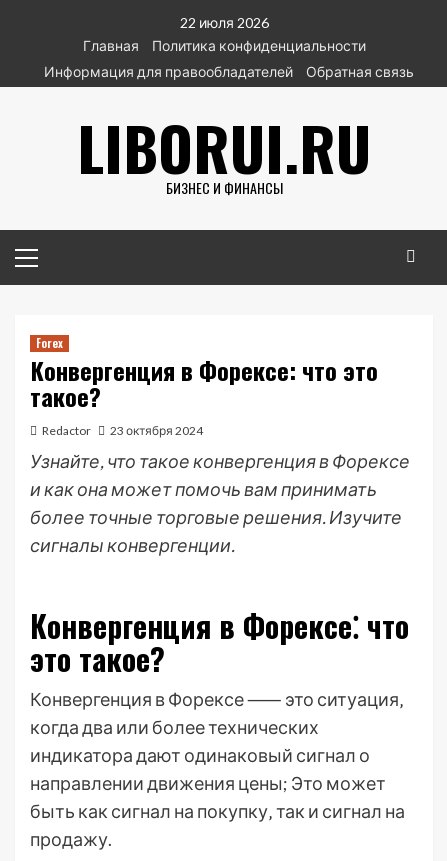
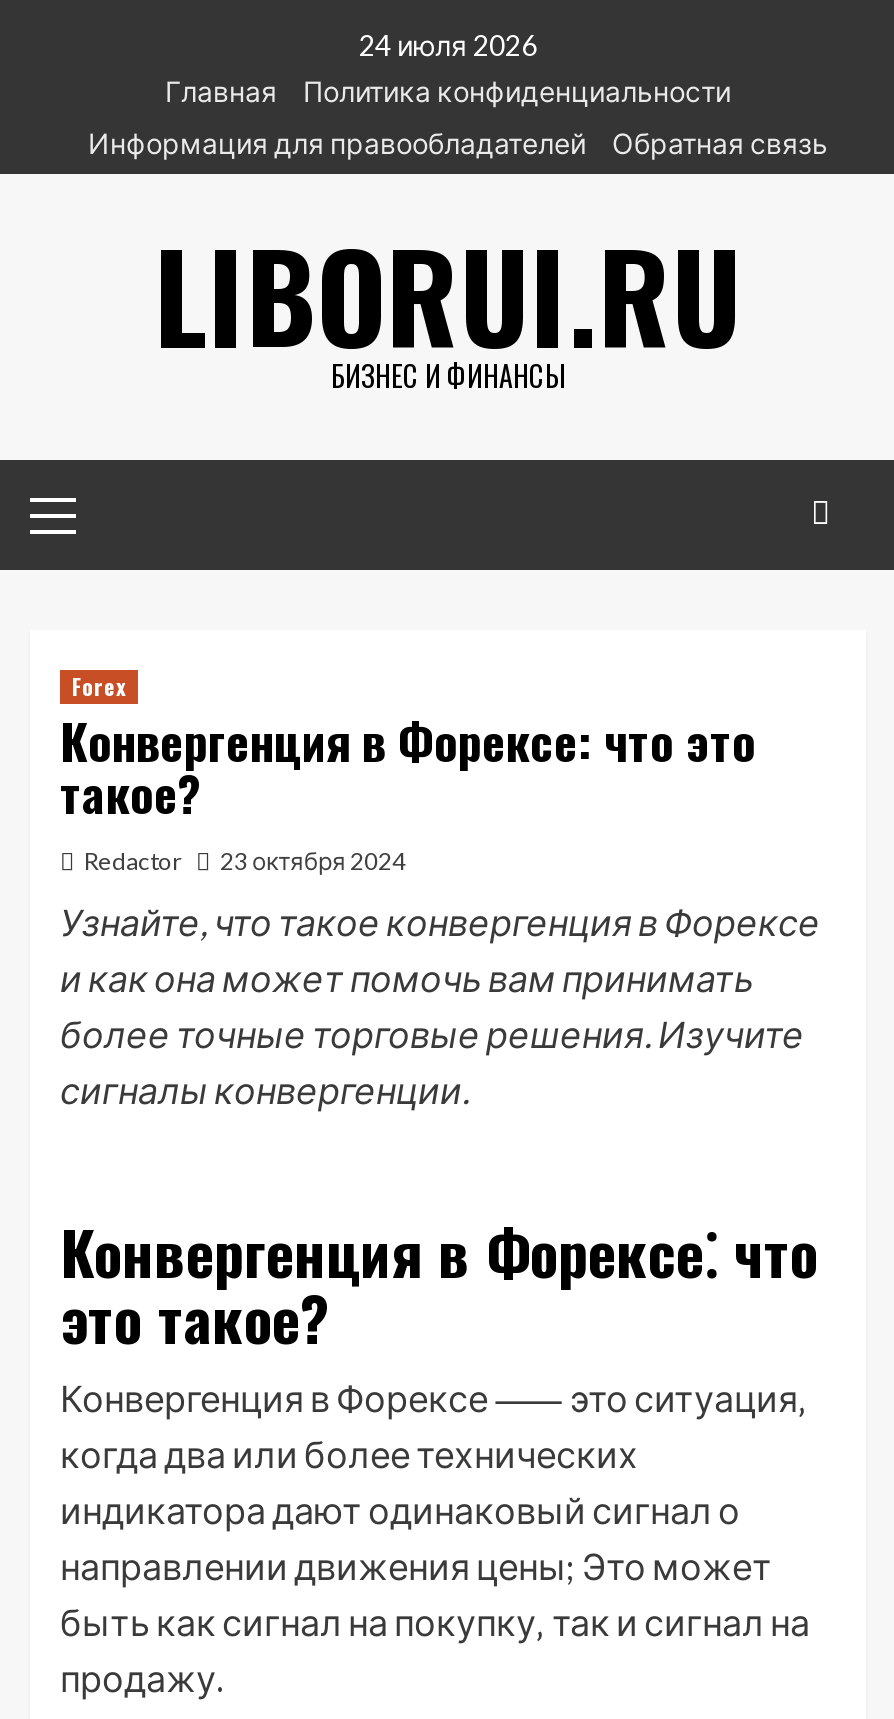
[179,14,268,31] 22 июля 2026 -> [359,28,537,62] 24 июля 2026

